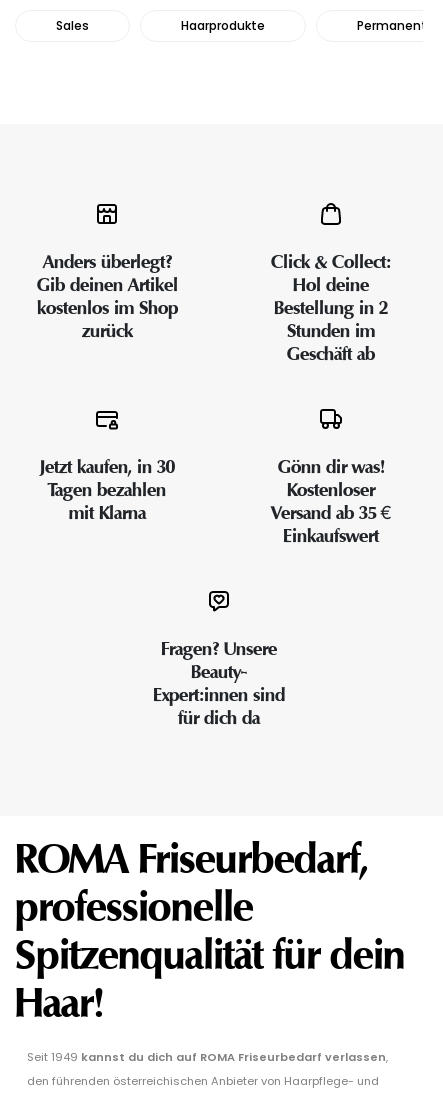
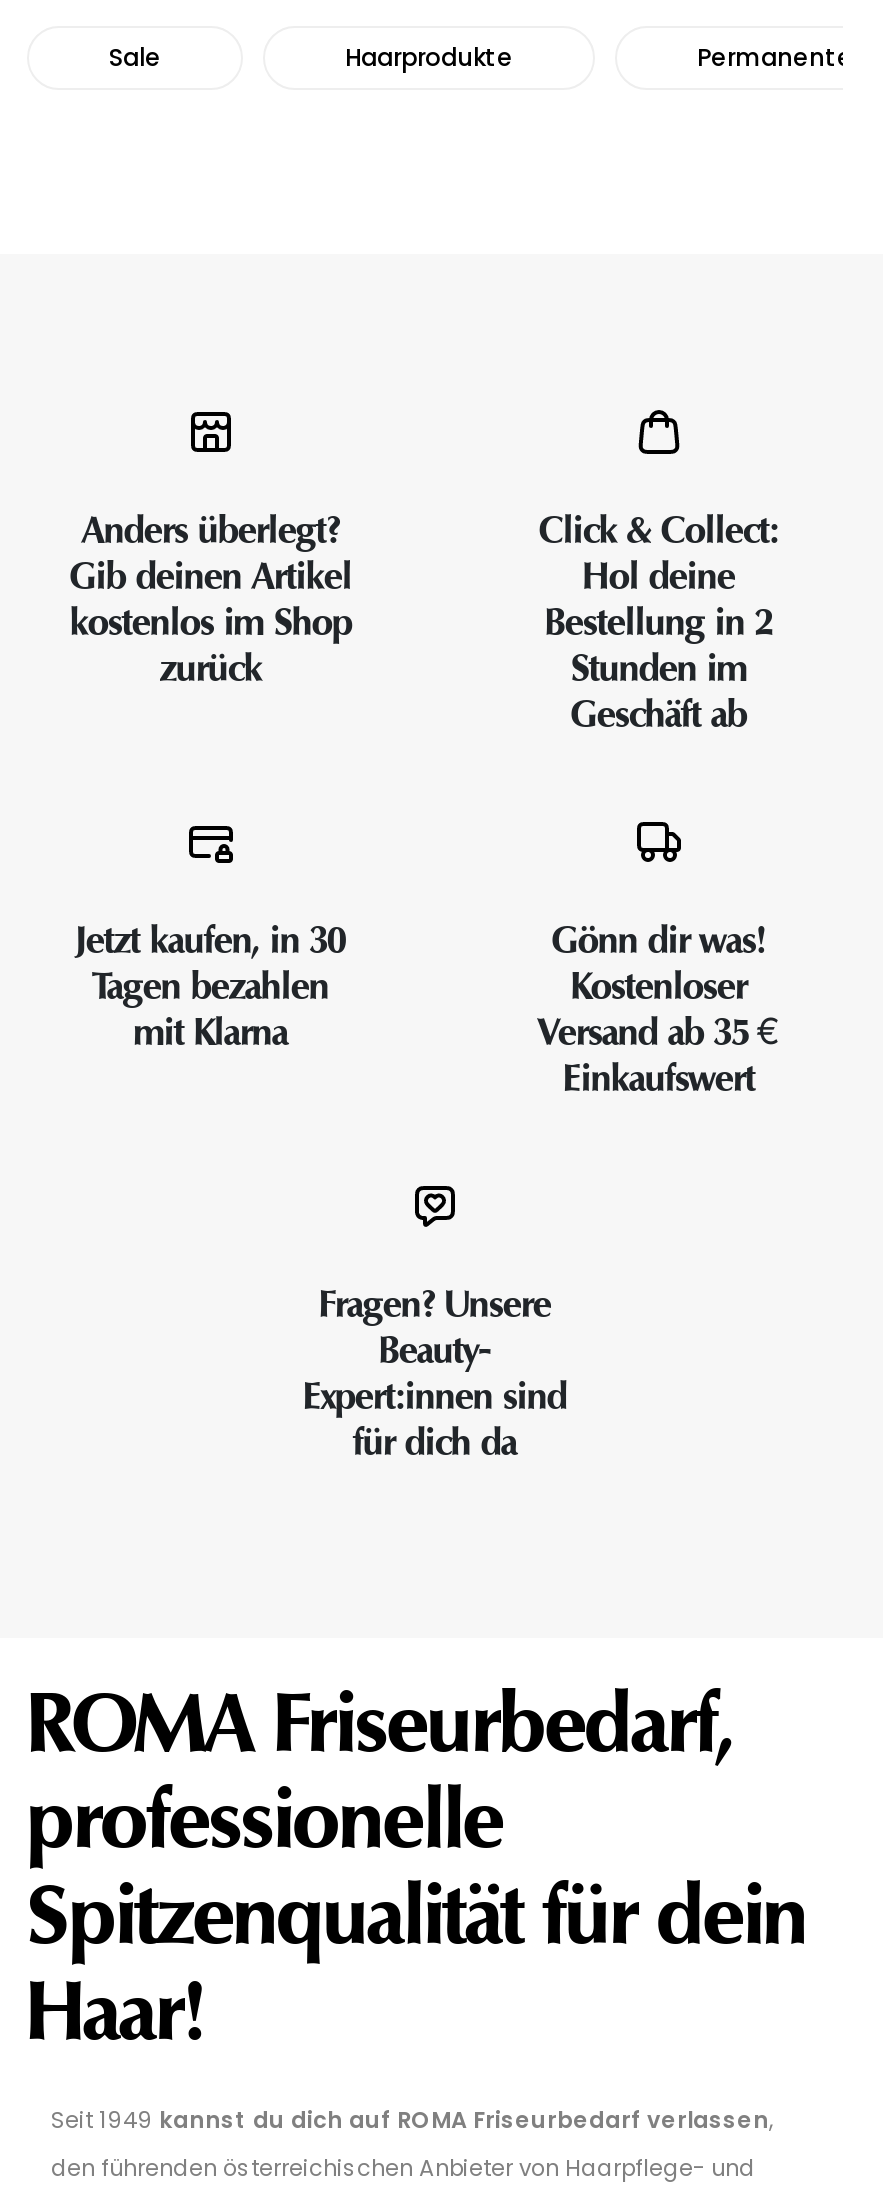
[56,17,89,34] Sales -> [109,40,161,74] Sale

